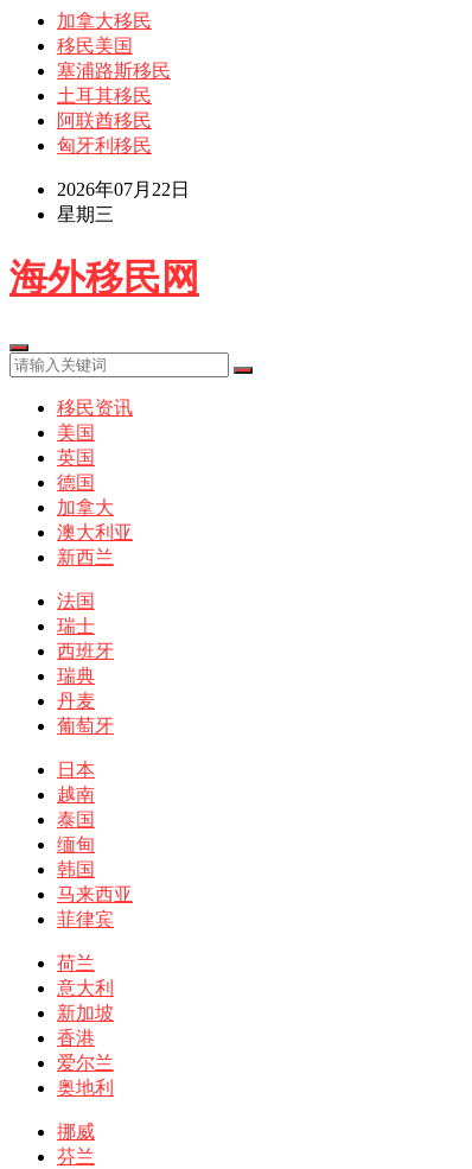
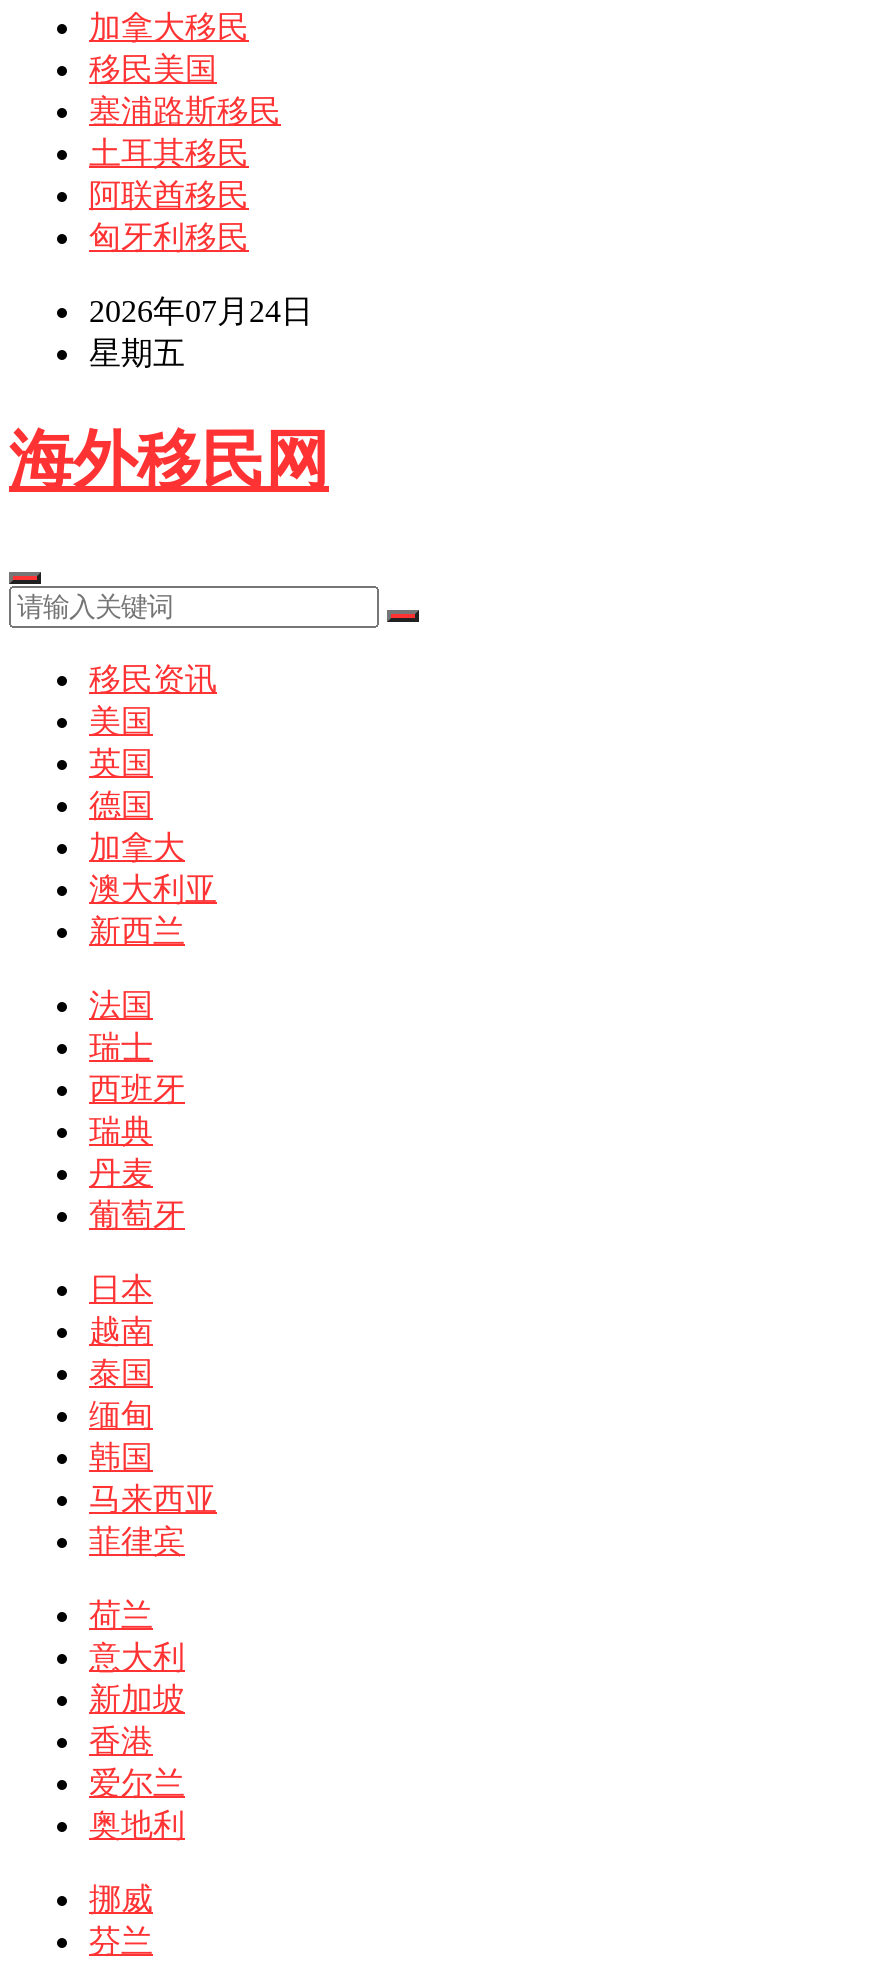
[57,179,190,199] 2026年07月22日 -> [89,294,313,328] 2026年07月24日
[57,204,114,224] 星期三 -> [89,336,185,370] 星期五

